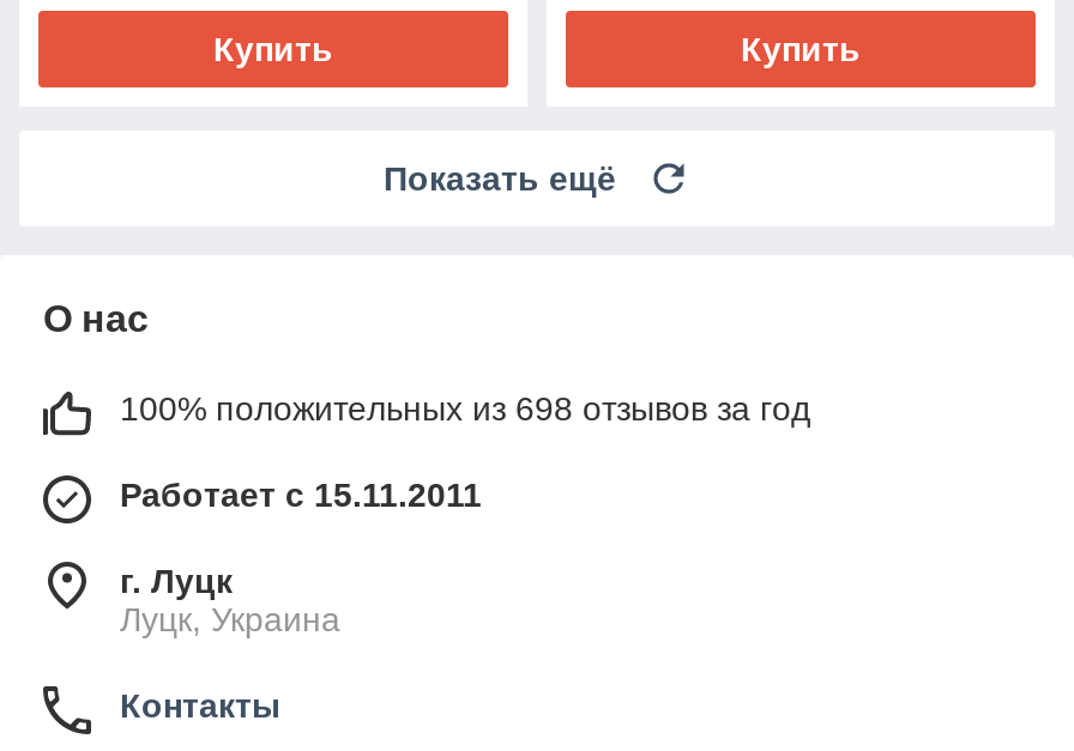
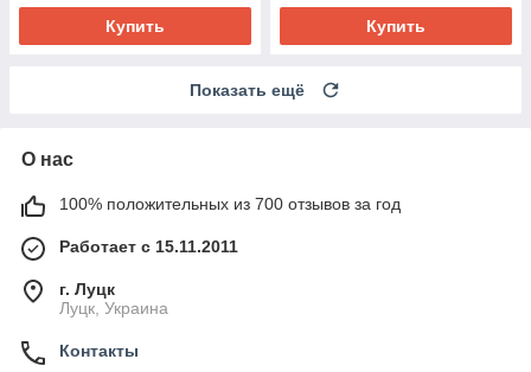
[120,390,810,428] 100% положительных из 698 отзывов за год -> [59,194,401,213] 100% положительных из 700 отзывов за год

